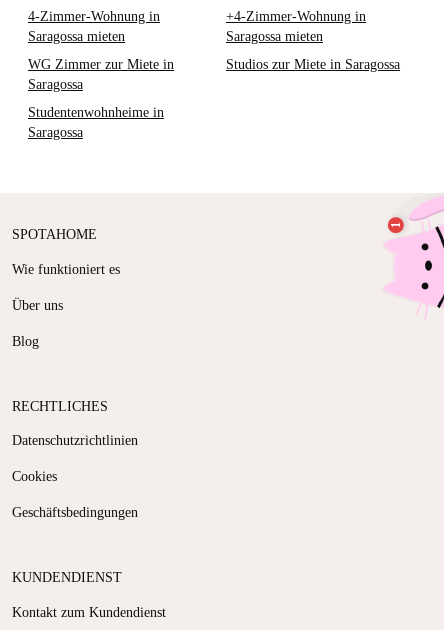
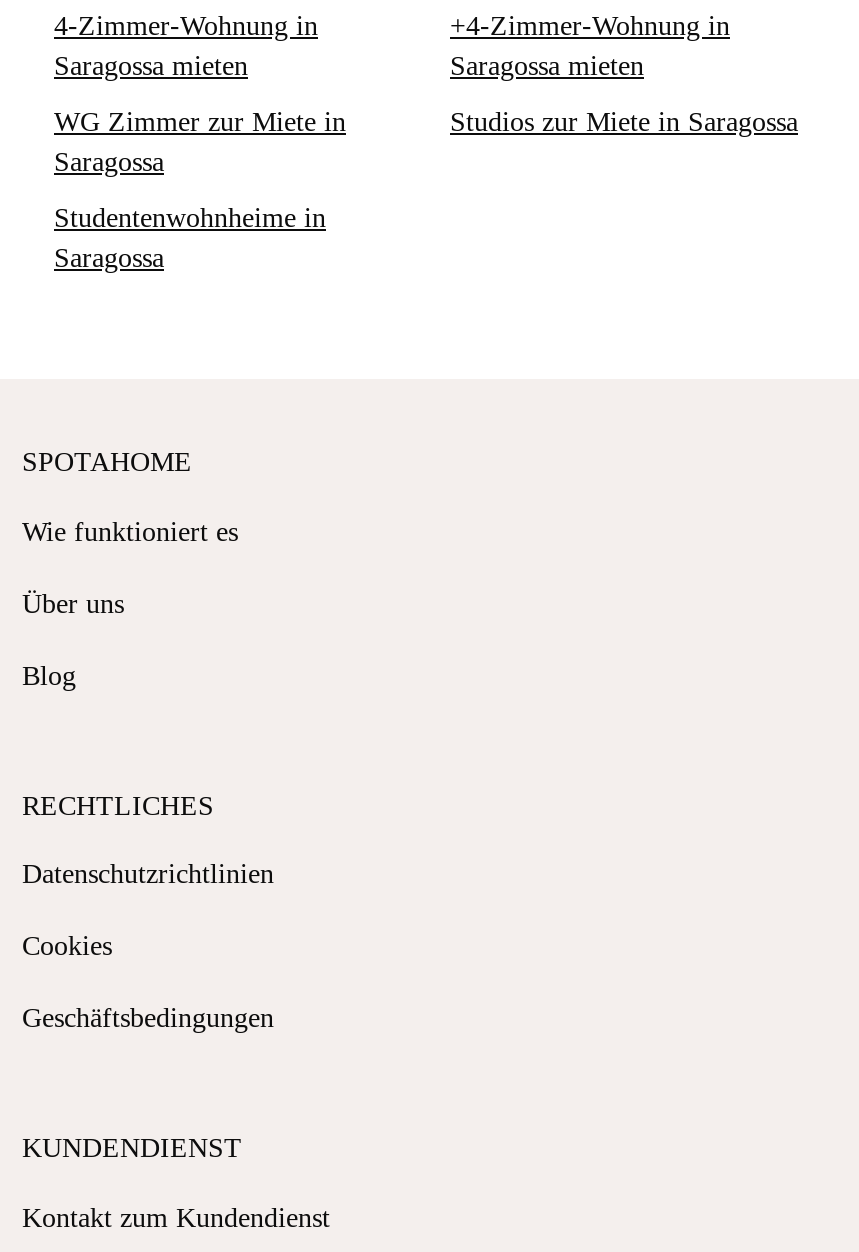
[383,195,441,319] [image] -> none

